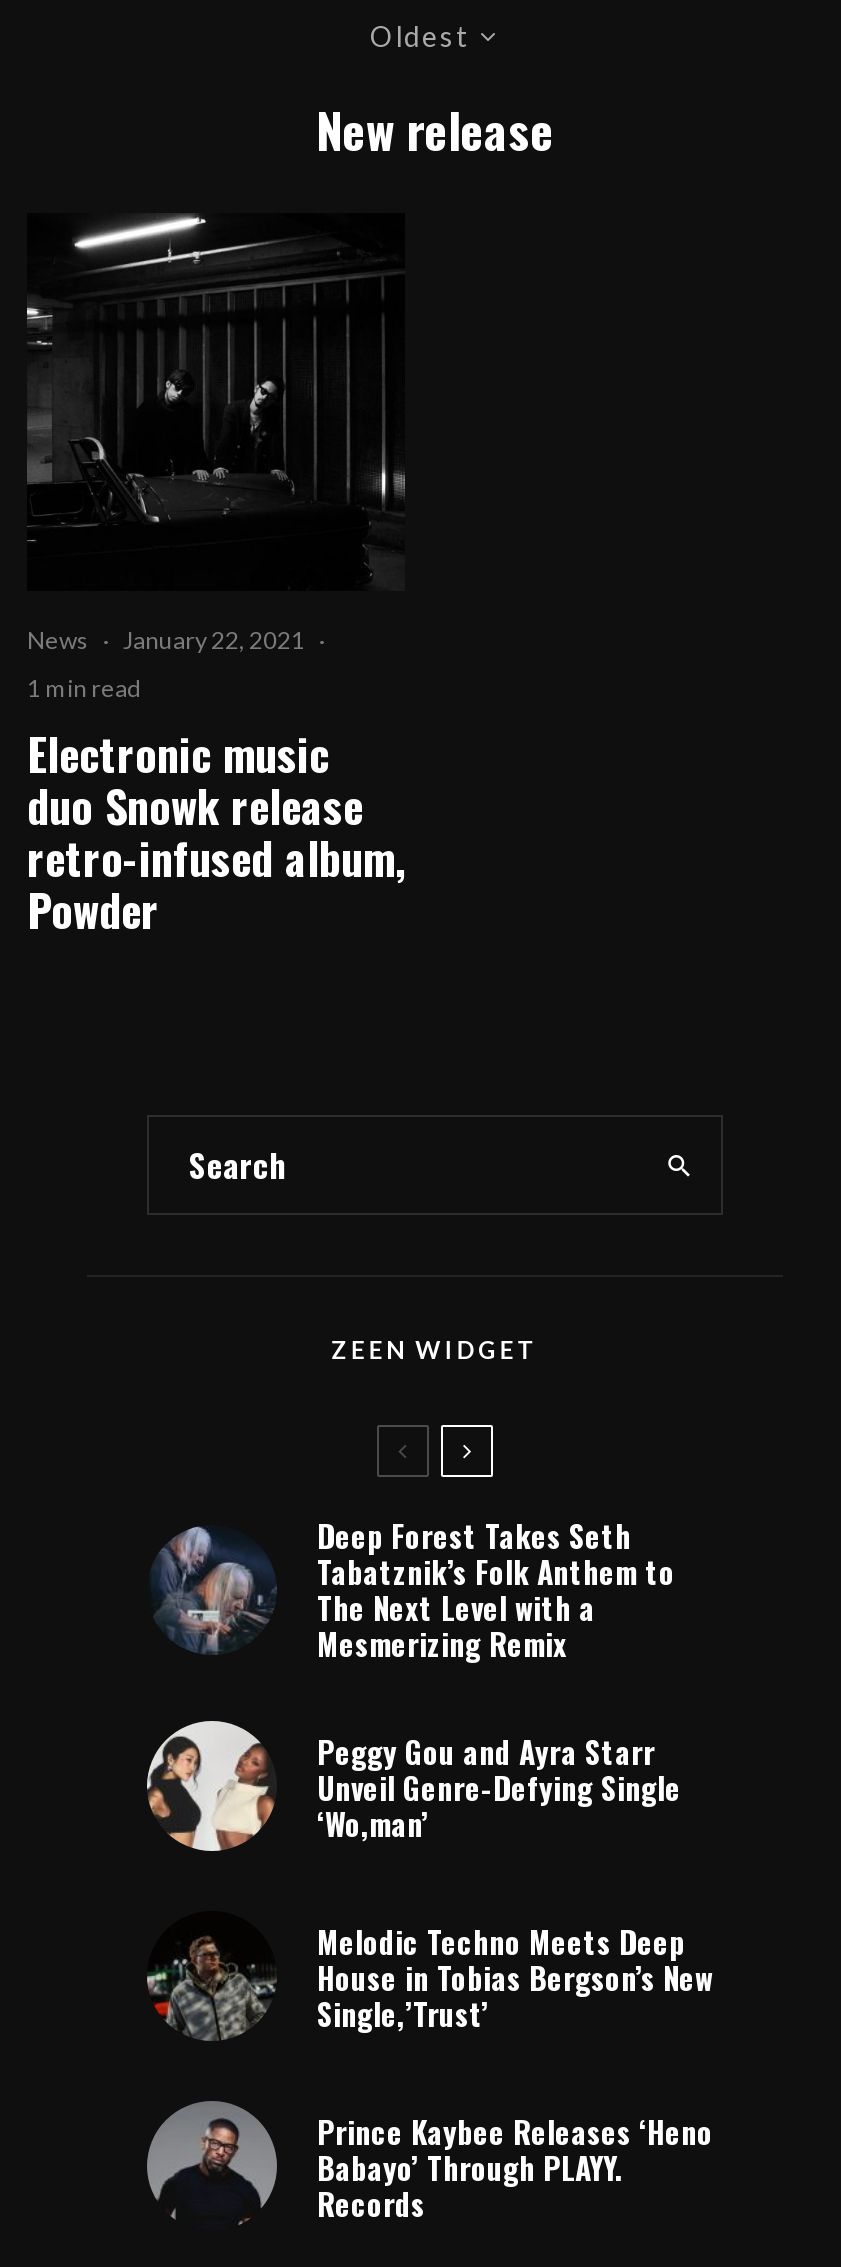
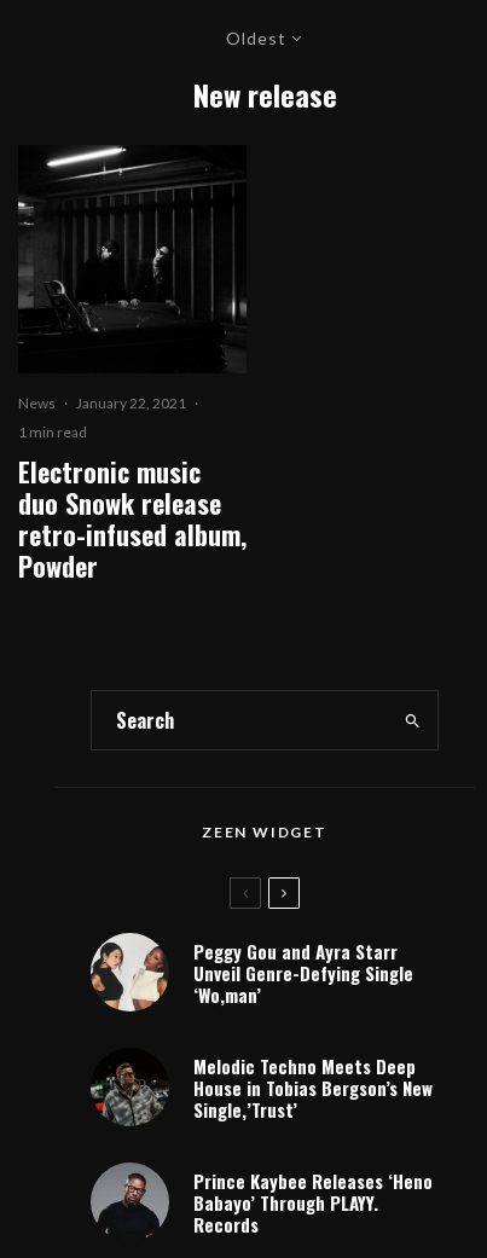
[153,1513,675,1665] [image] | Deep Forest Takes Seth | Tabatznik’s Folk Anthem to | The Next Level with a | Mesmerizing Remix -> none

